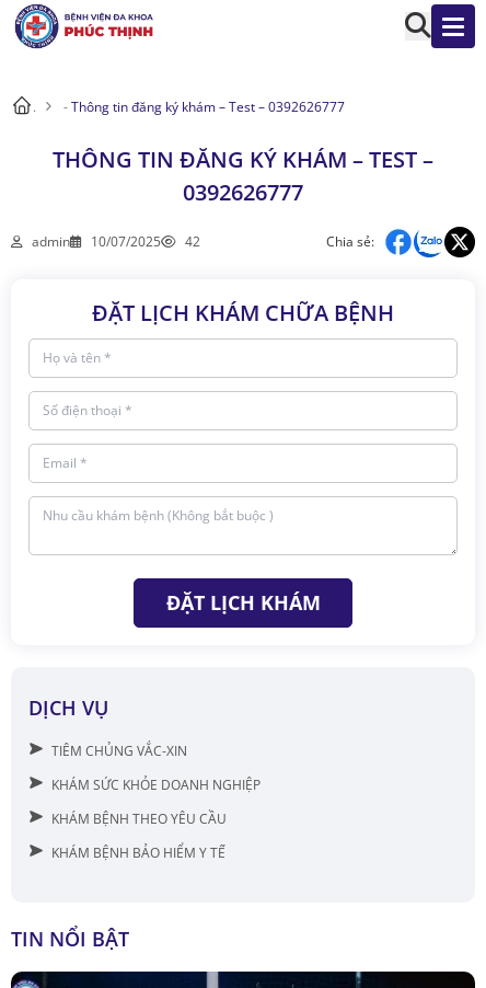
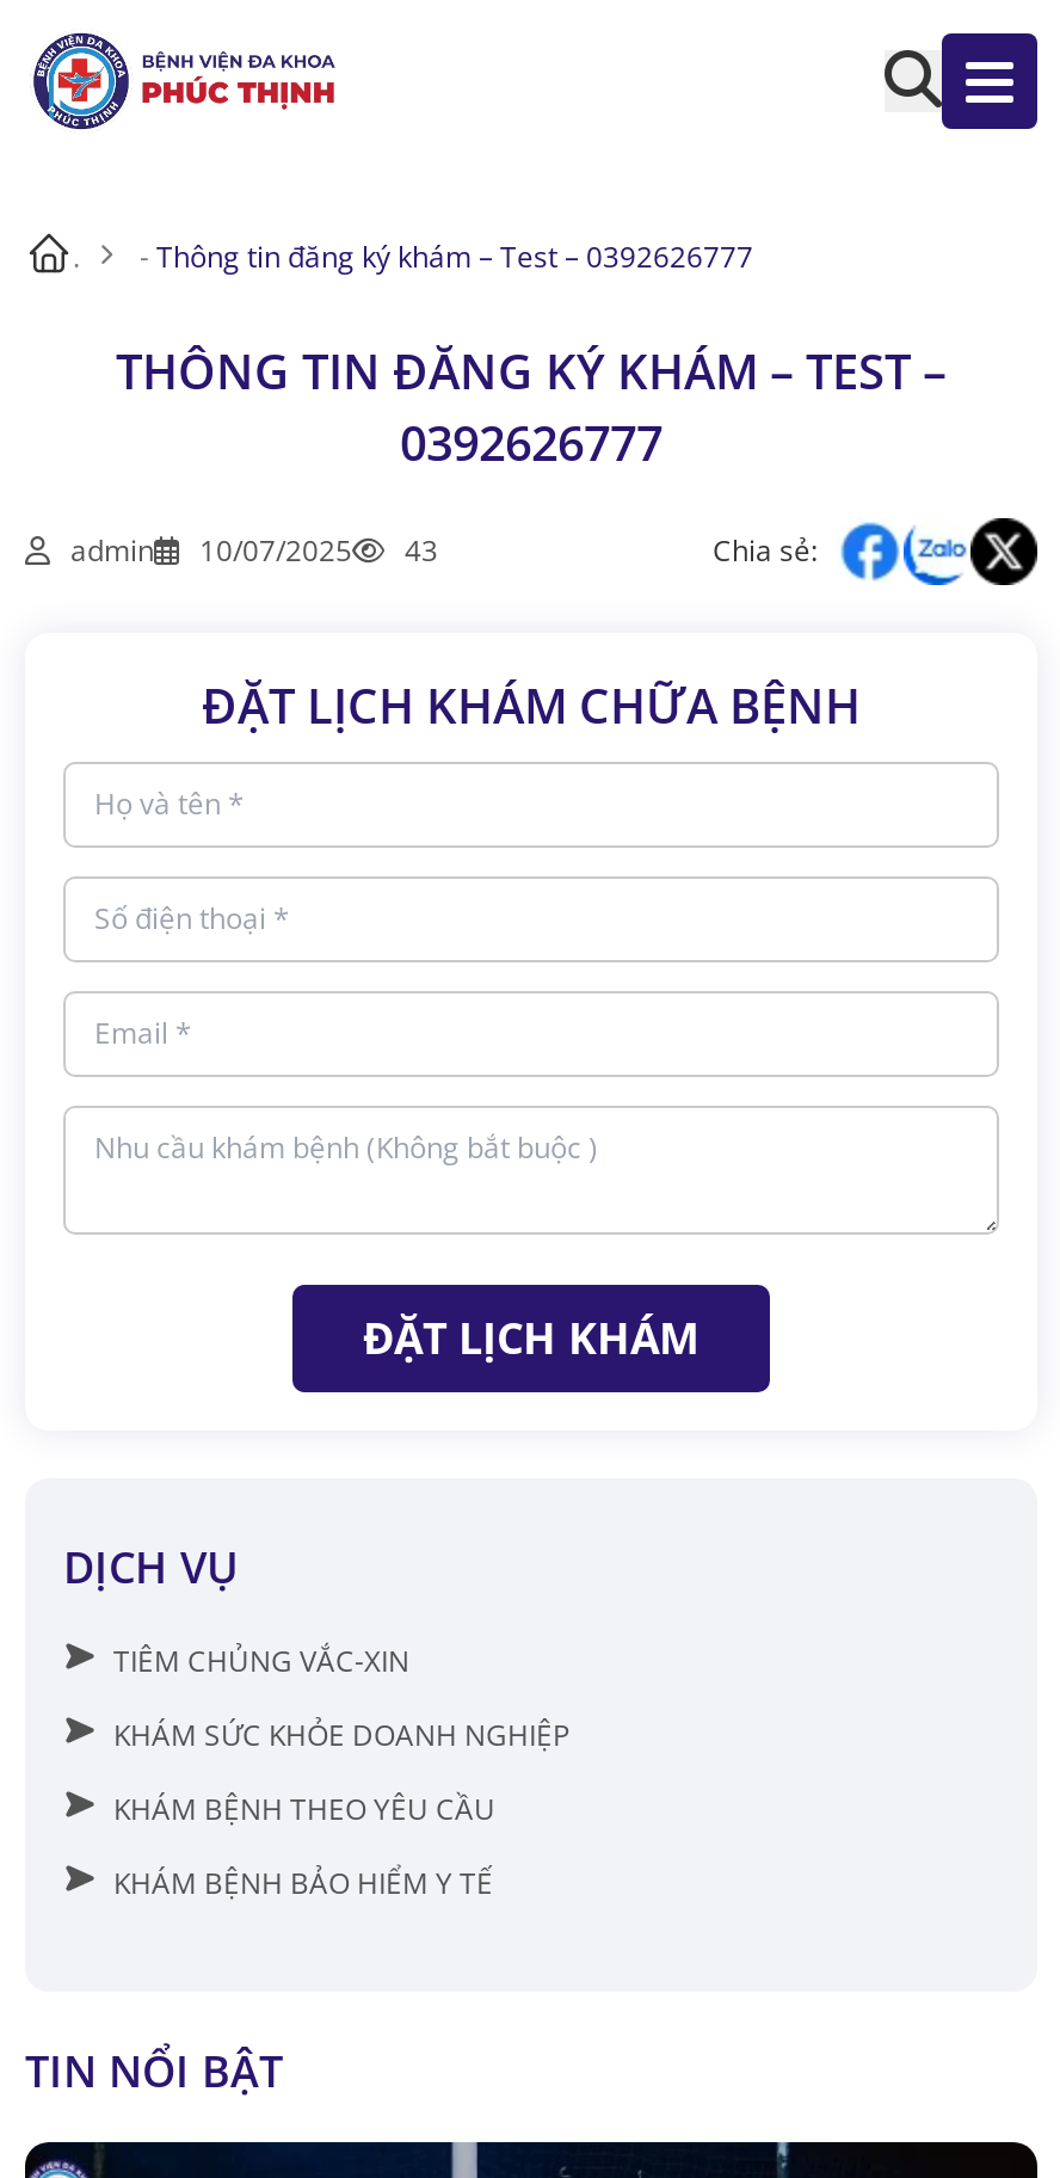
[32,232,200,251] admin 10/07/2025 42 -> [70,530,438,571] admin 10/07/2025 43

